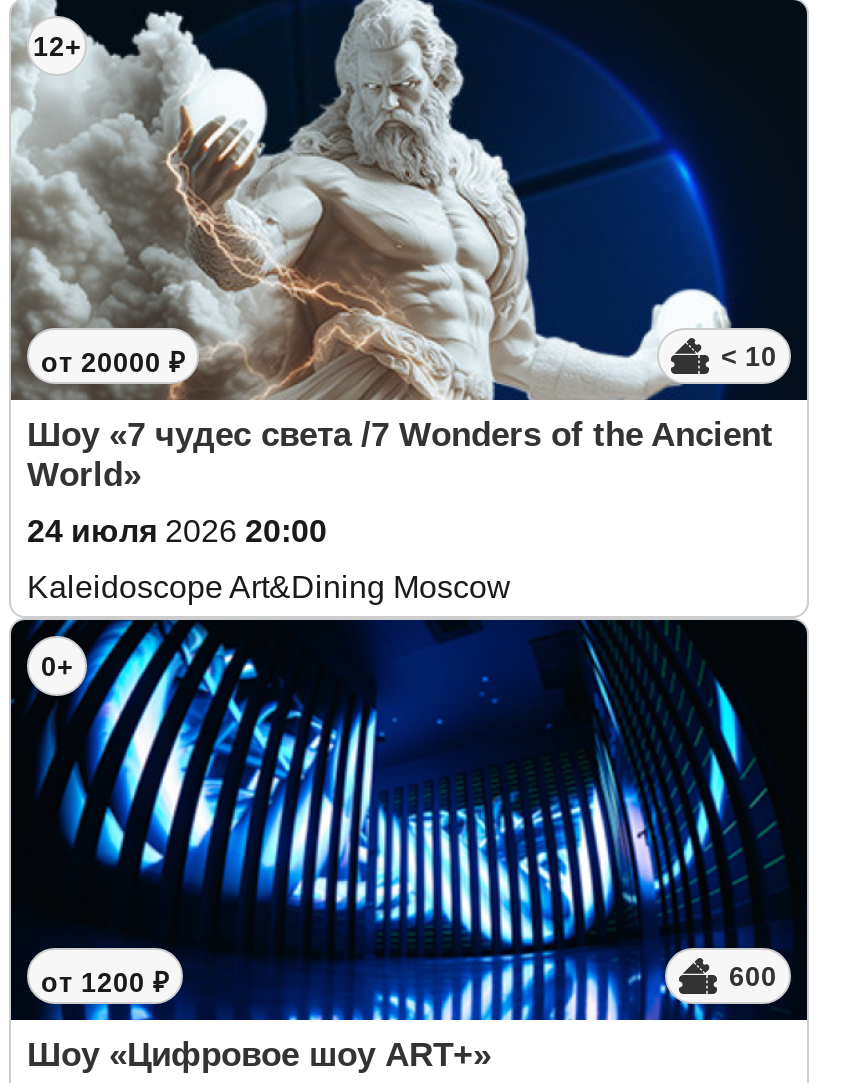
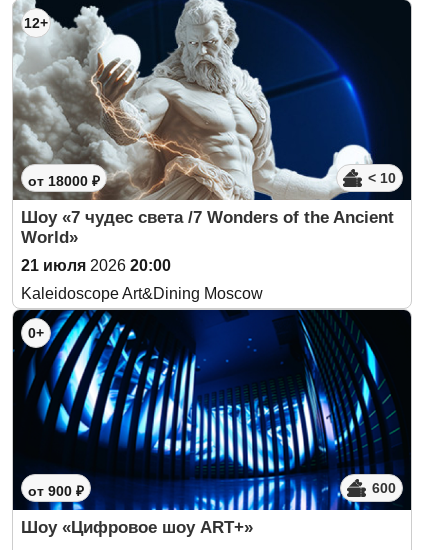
[41,348,185,378] от 20000 ₽ -> [28,174,100,189] от 18000 ₽
[27,514,327,548] 24 июля 2026 20:00 -> [21,257,171,274] 21 июля 2026 20:00
[41,968,169,998] от 1200 ₽ -> [28,484,84,499] от 900 ₽

